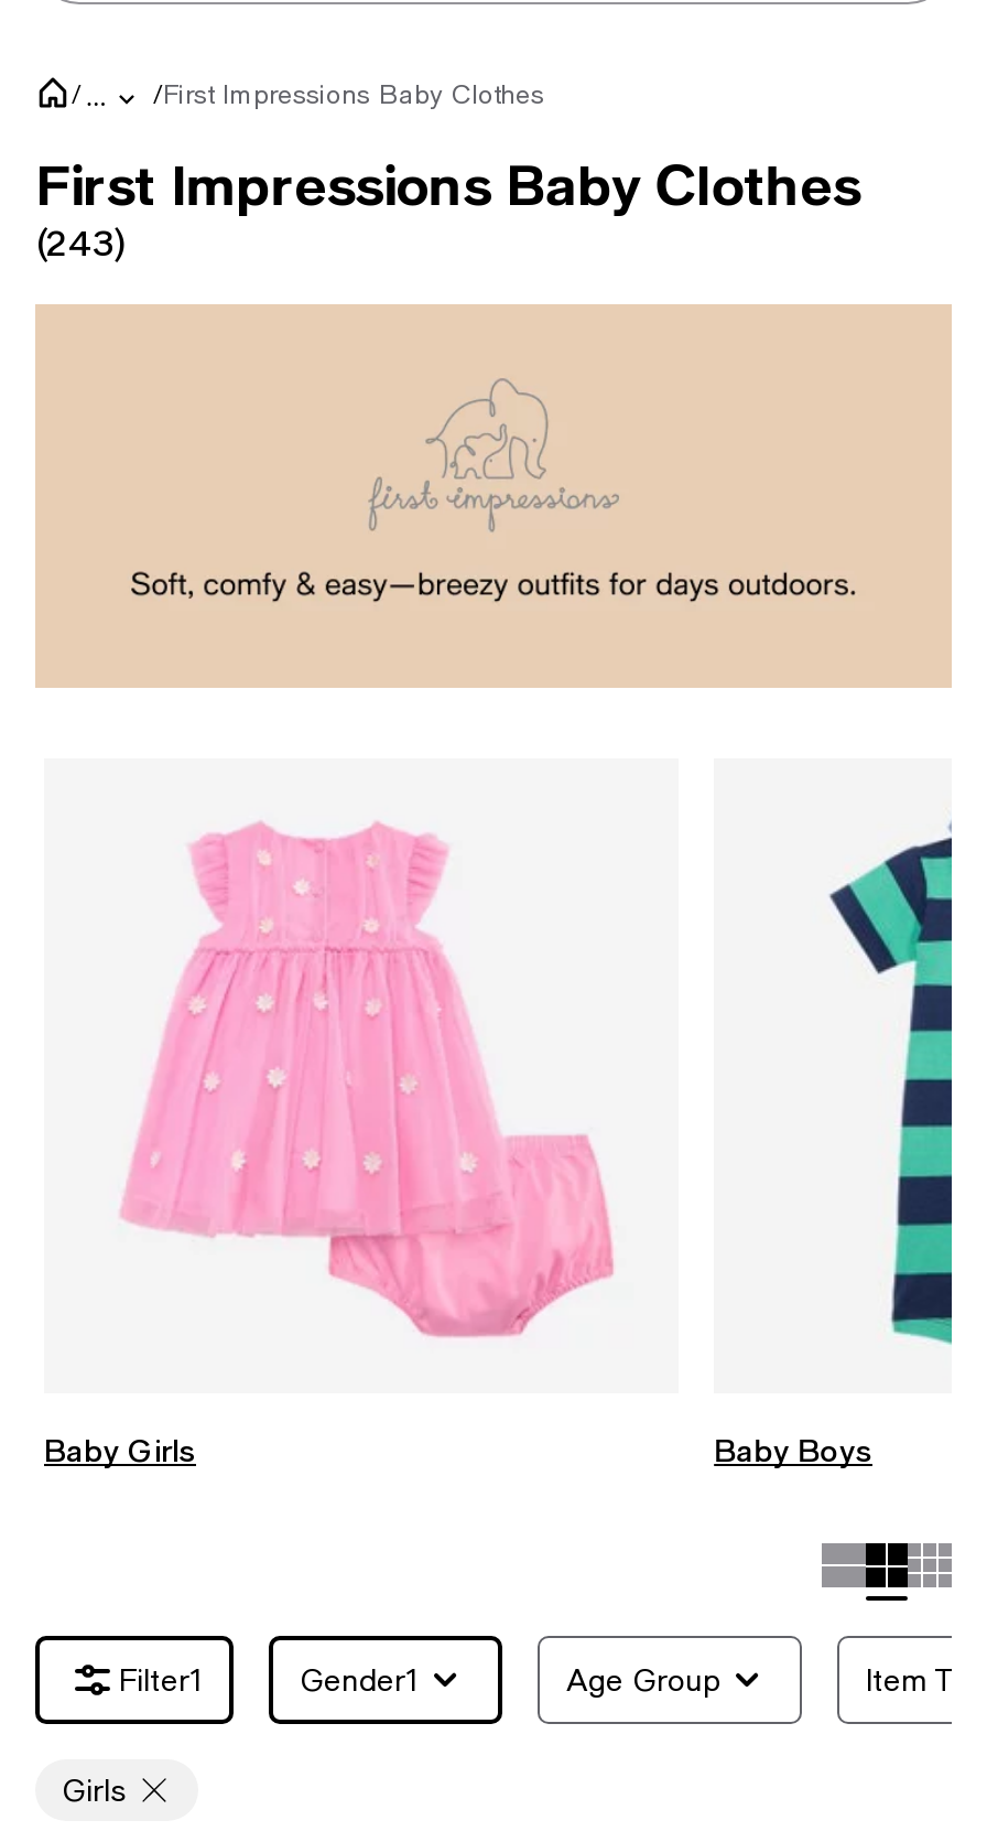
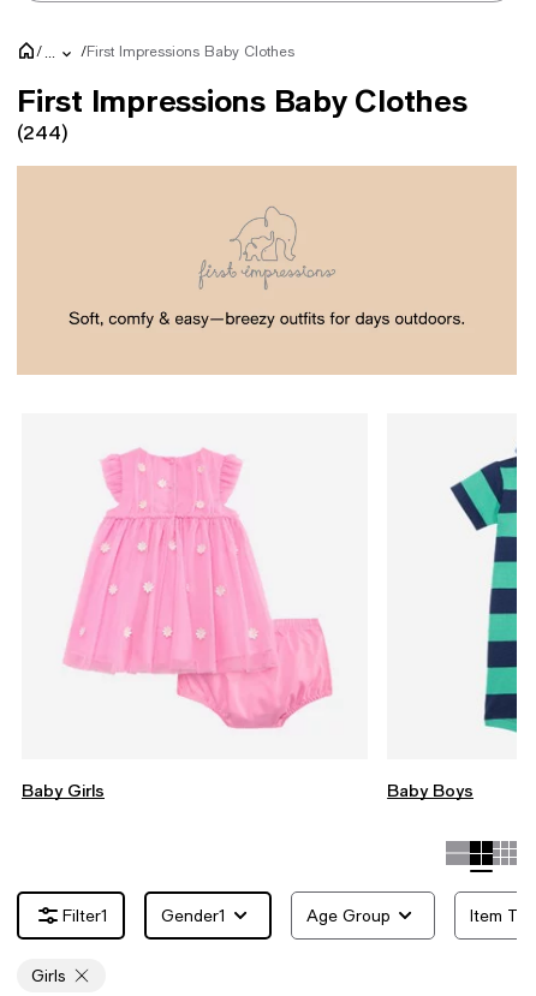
[35,220,128,262] (243) -> [17,120,69,143] (244)

